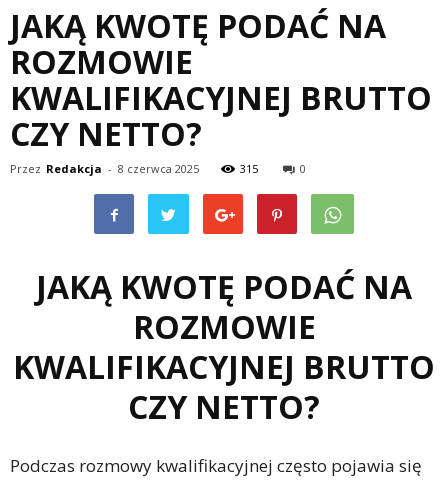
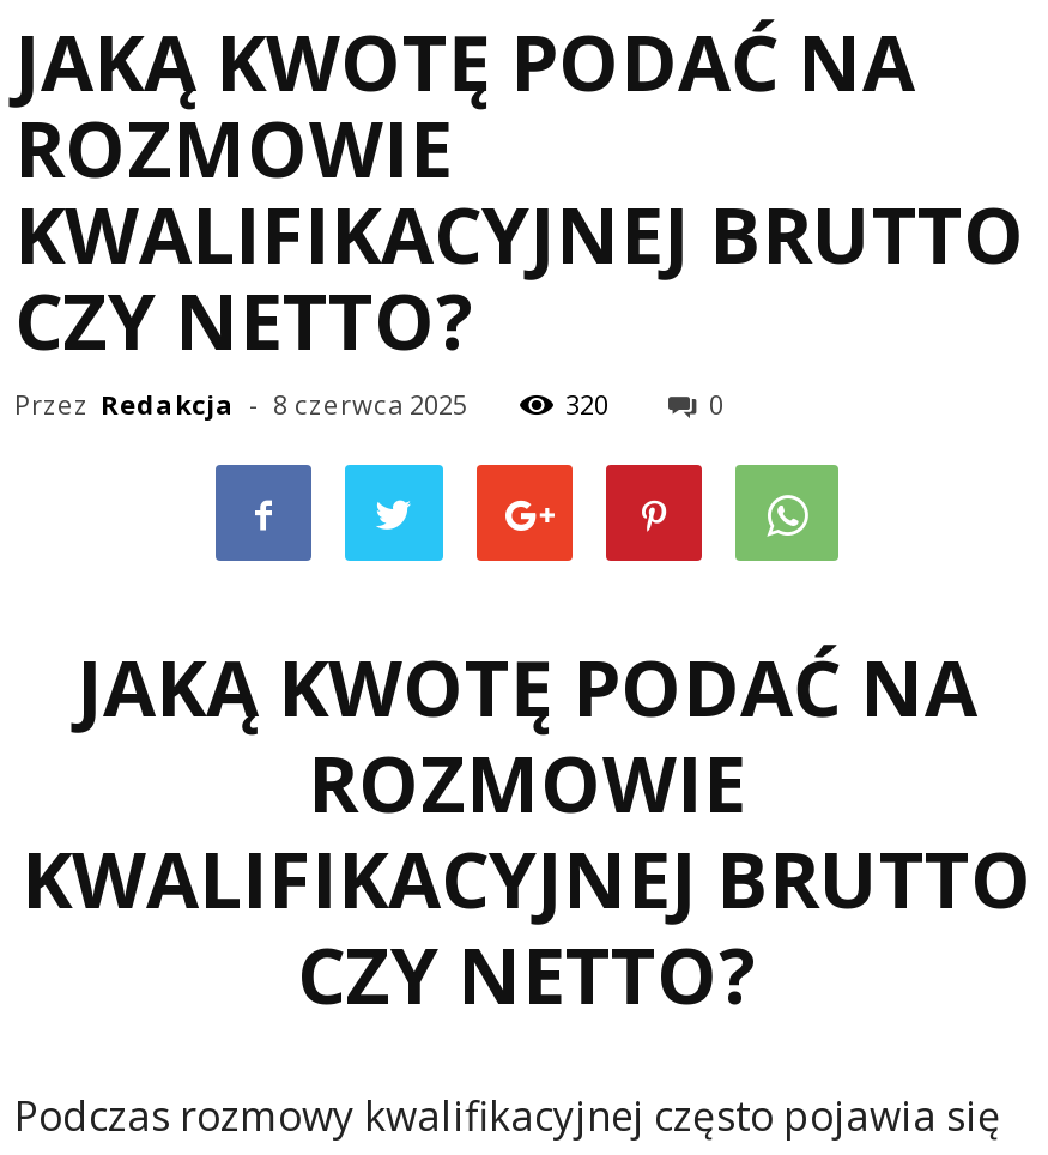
[240,161,258,176] 315 -> [565,386,608,422] 320

